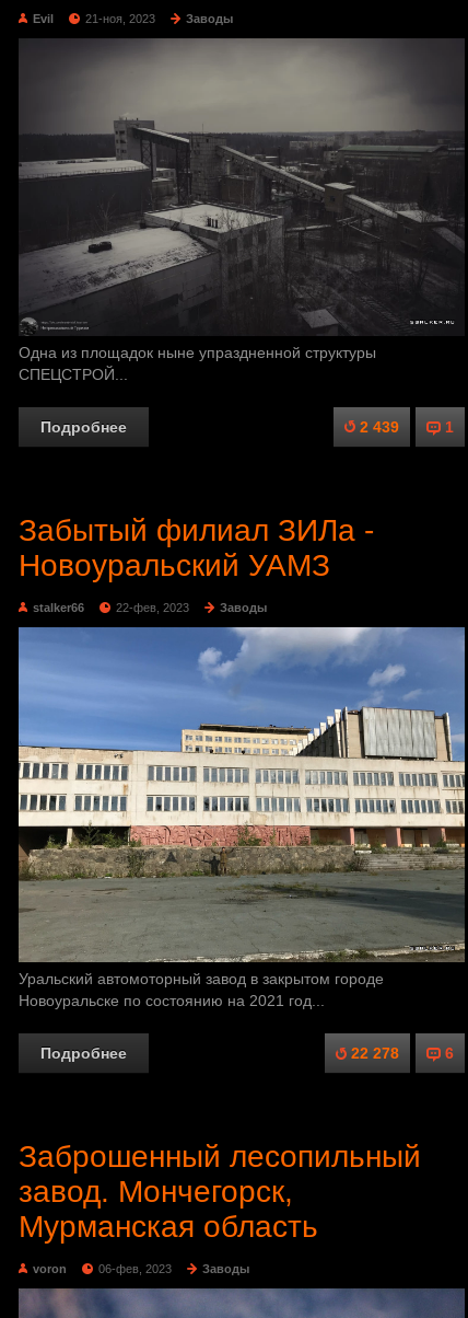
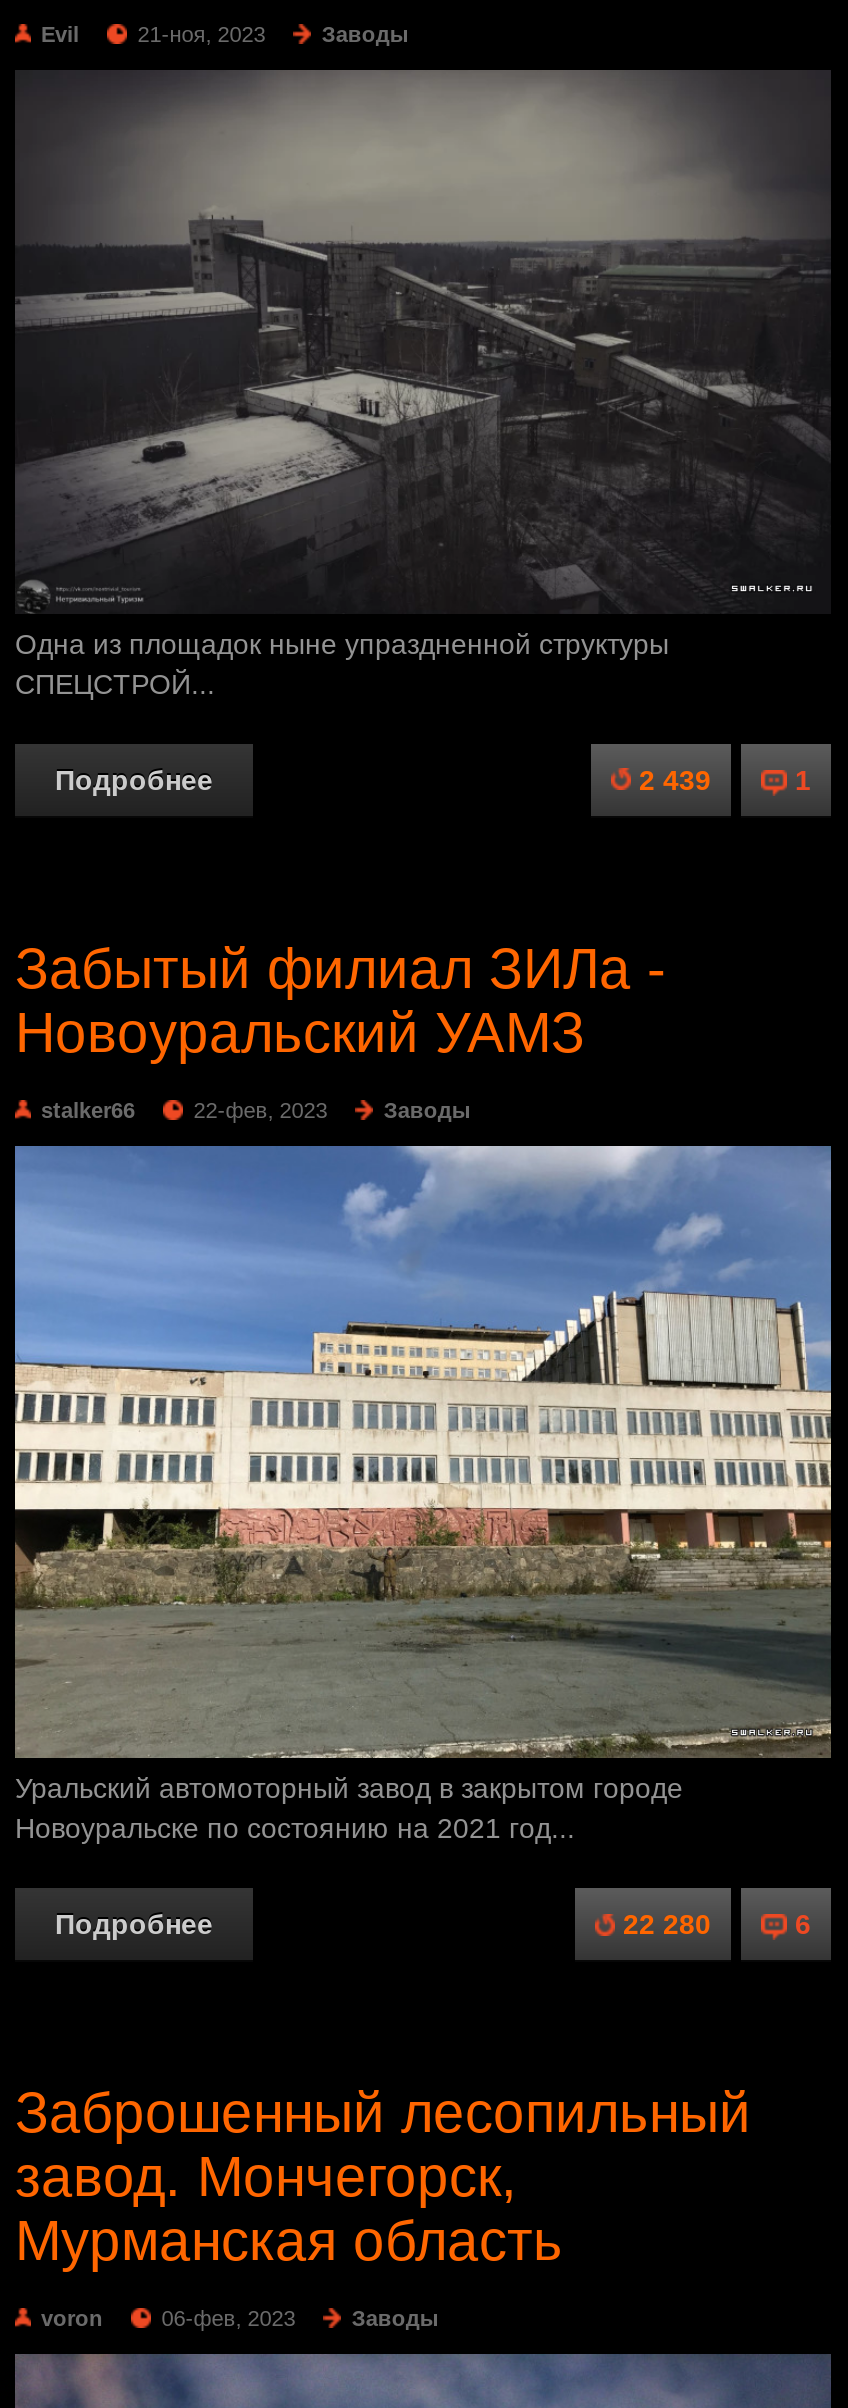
[351,1045,399,1062] 22 278 -> [623,1909,711,1941] 22 280

